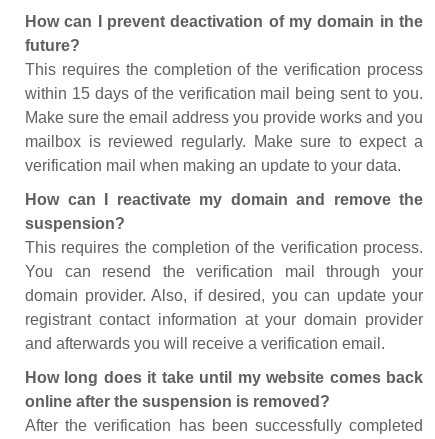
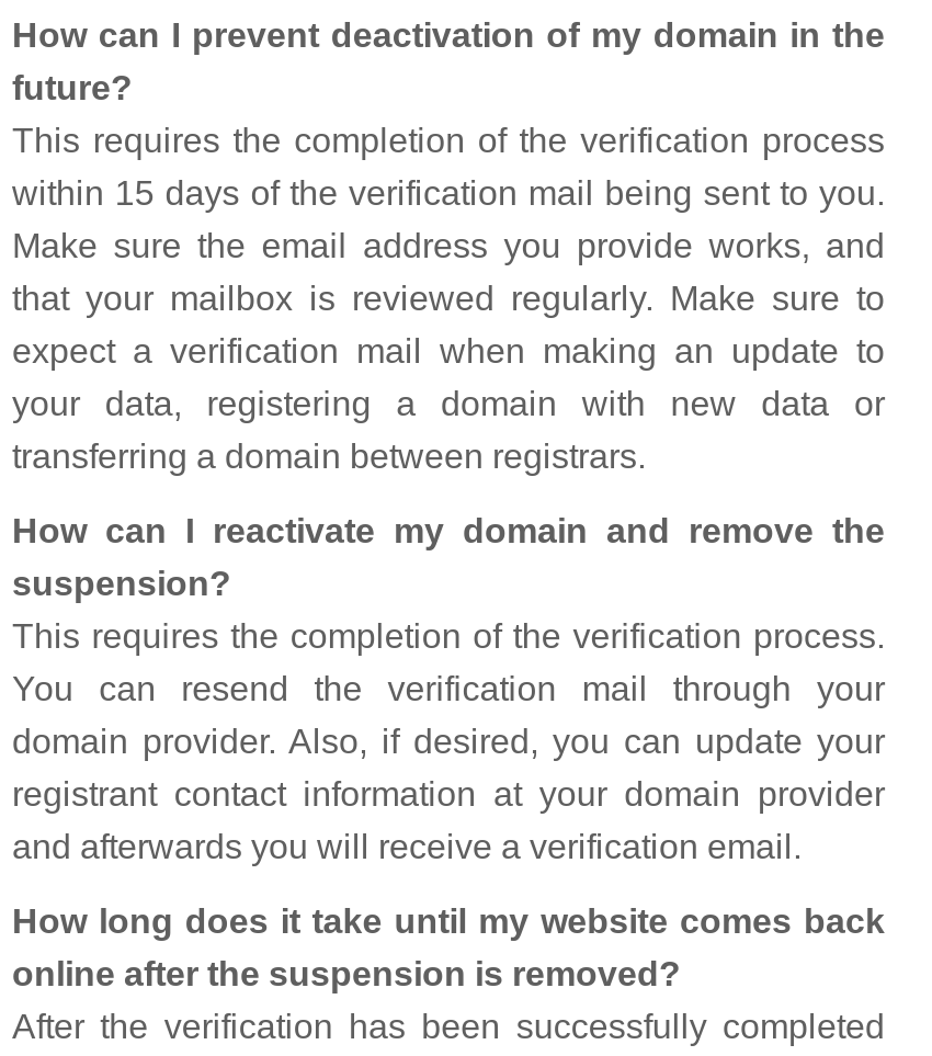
[25,109,423,174] Make sure the email address you provide works and you | mailbox is reviewed regularly. Make sure to expect a | verification mail when making an update to your data. -> [12,227,885,475] Make sure the email address you provide works, and | that your mailbox is reviewed regularly. Make sure to | expect a verification mail when making an update to | your data, registering a domain with new data or | transferring a domain between registrars.

